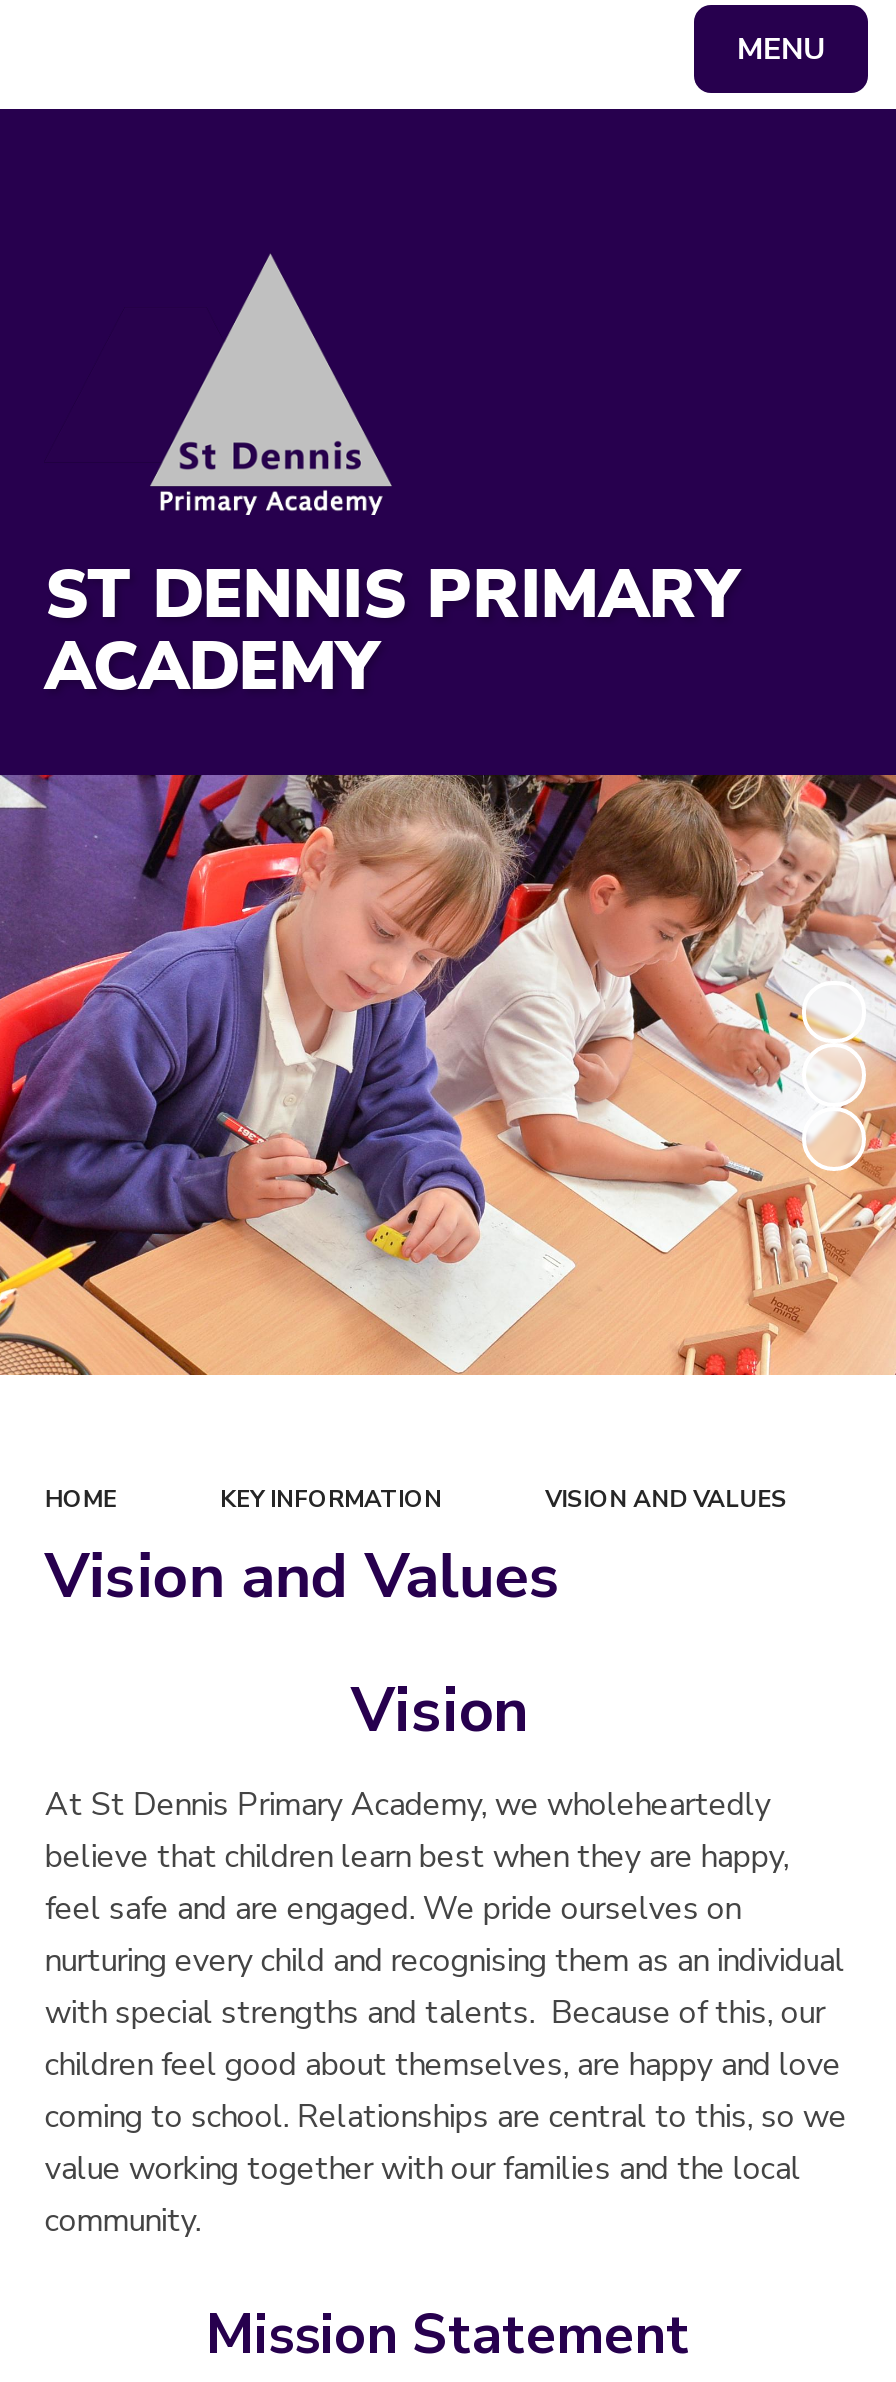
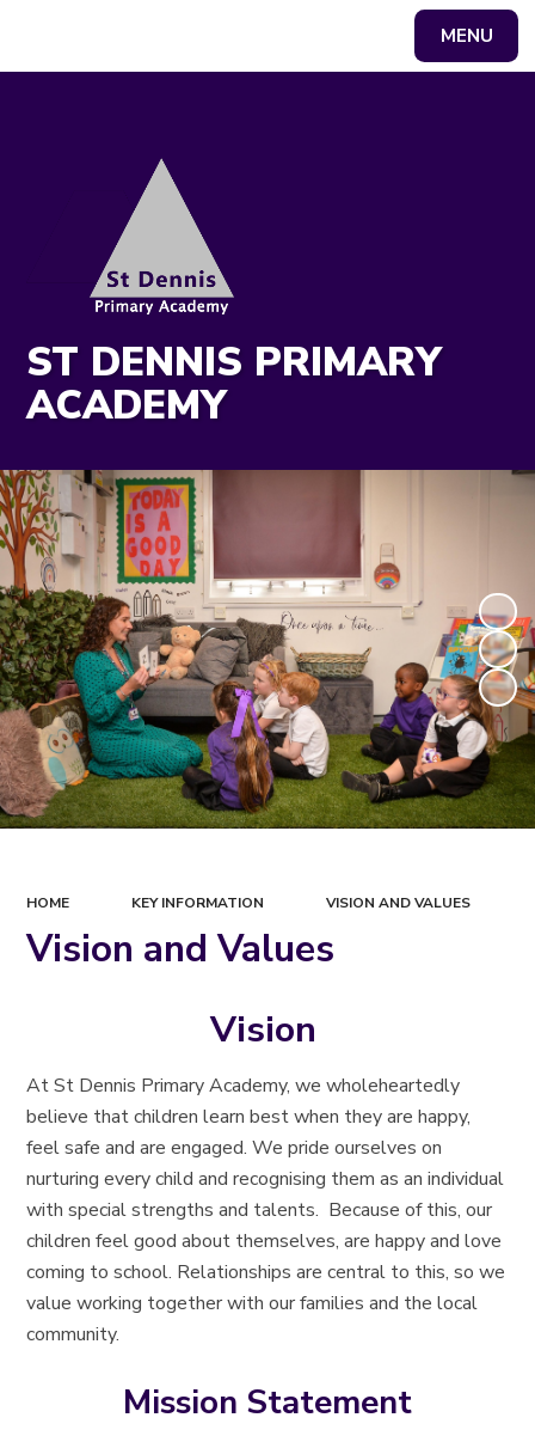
[6,773,890,1377] [image] -> [4,469,531,830] [image]

